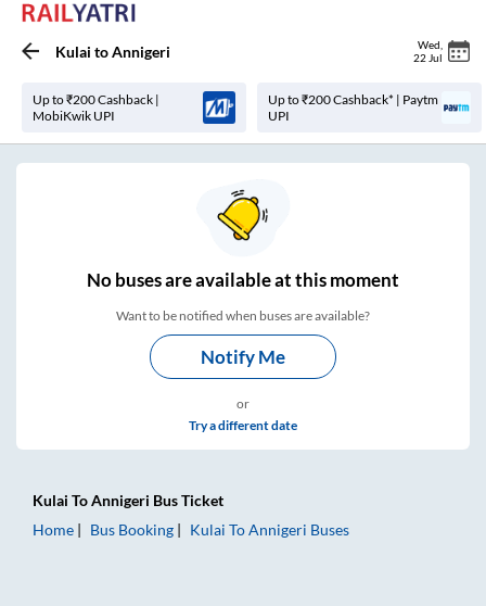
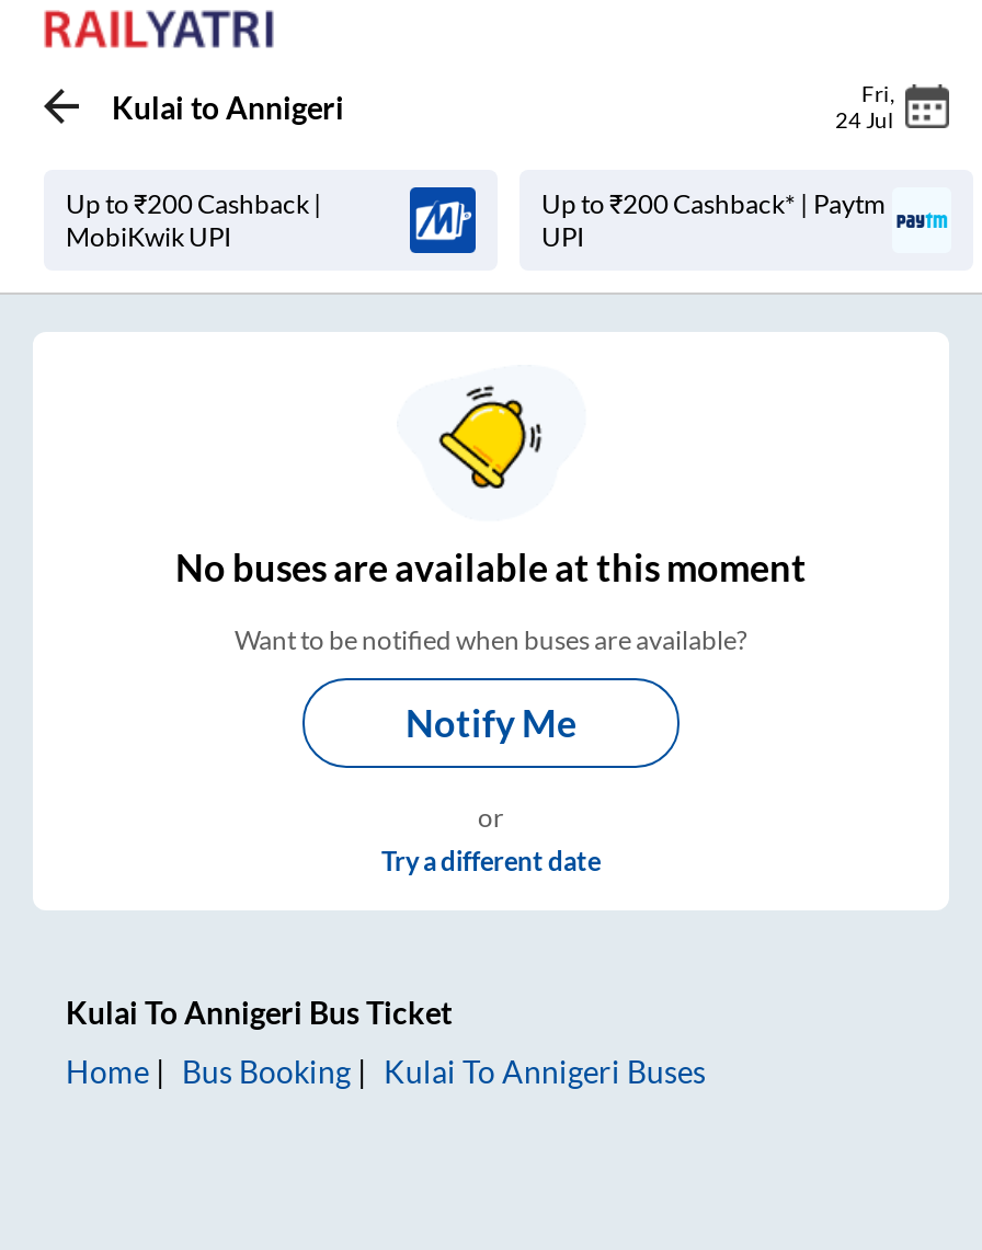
[413,38,443,64] Wed | 22 Jul -> [835,80,894,133] Fri | 24 Jul

